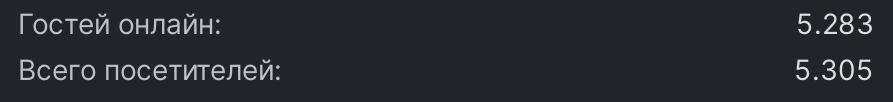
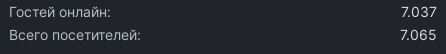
[796,6,874,40] 5.283 -> [401,3,437,20] 7.037
[794,52,874,86] 5.305 -> [400,26,437,43] 7.065

